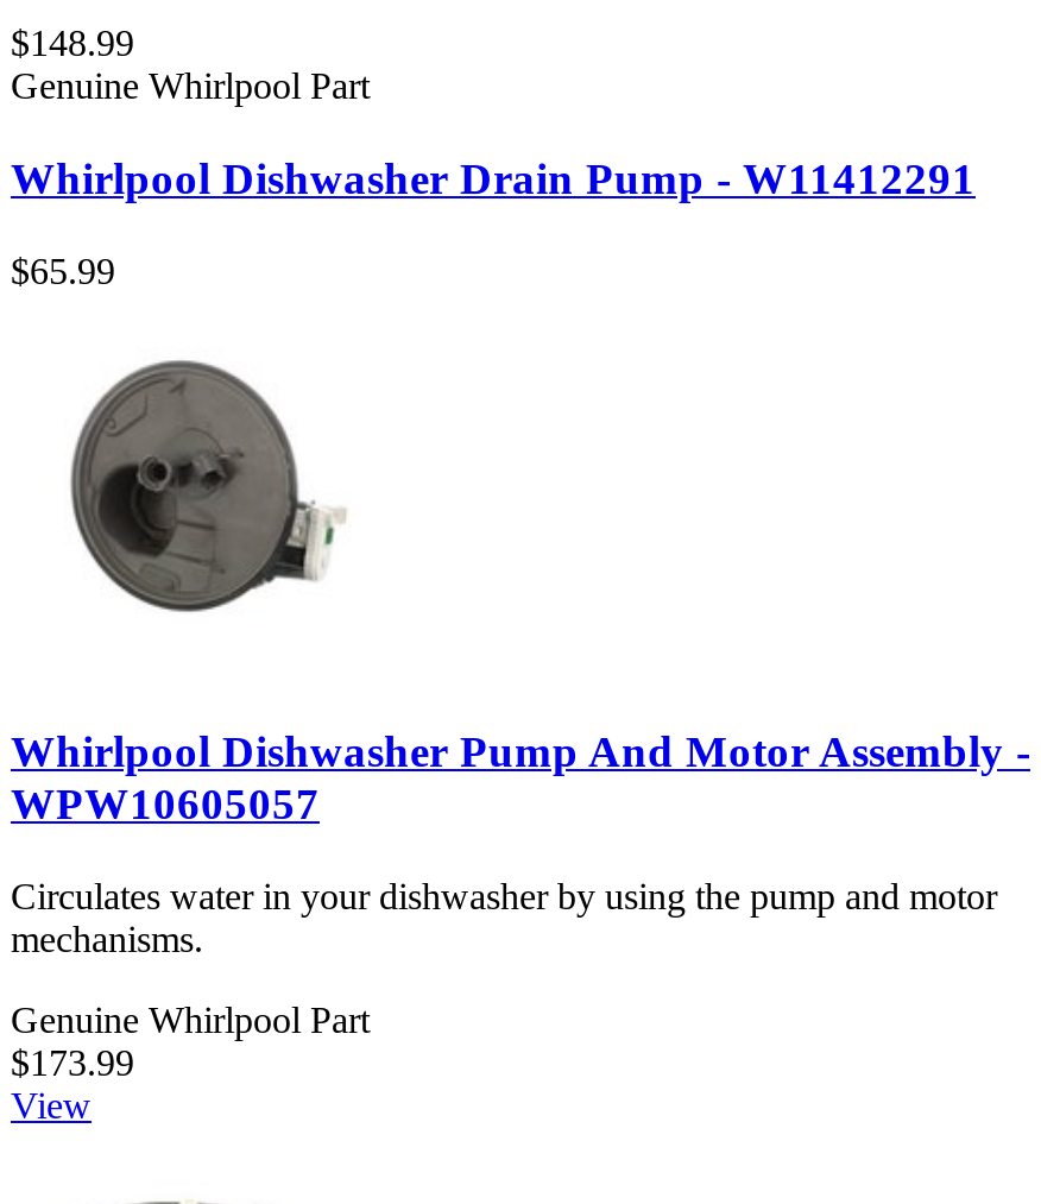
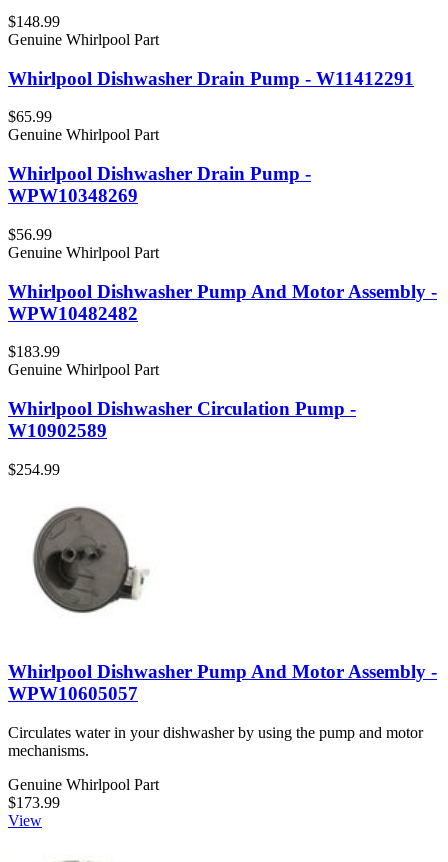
none -> [8,126,437,478] Genuine Whirlpool Part | Whirlpool Dishwasher Drain Pump - | WPW10348269 | $56.99 | Genuine Whirlpool Part | Whirlpool Dishwasher Pump And Motor Assembly - | WPW10482482 | $183.99 | Genuine Whirlpool Part | Whirlpool Dishwasher Circulation Pump - | W10902589 | $254.99

